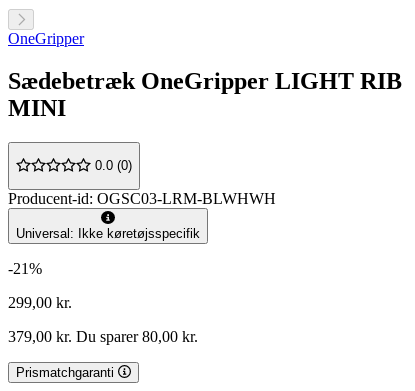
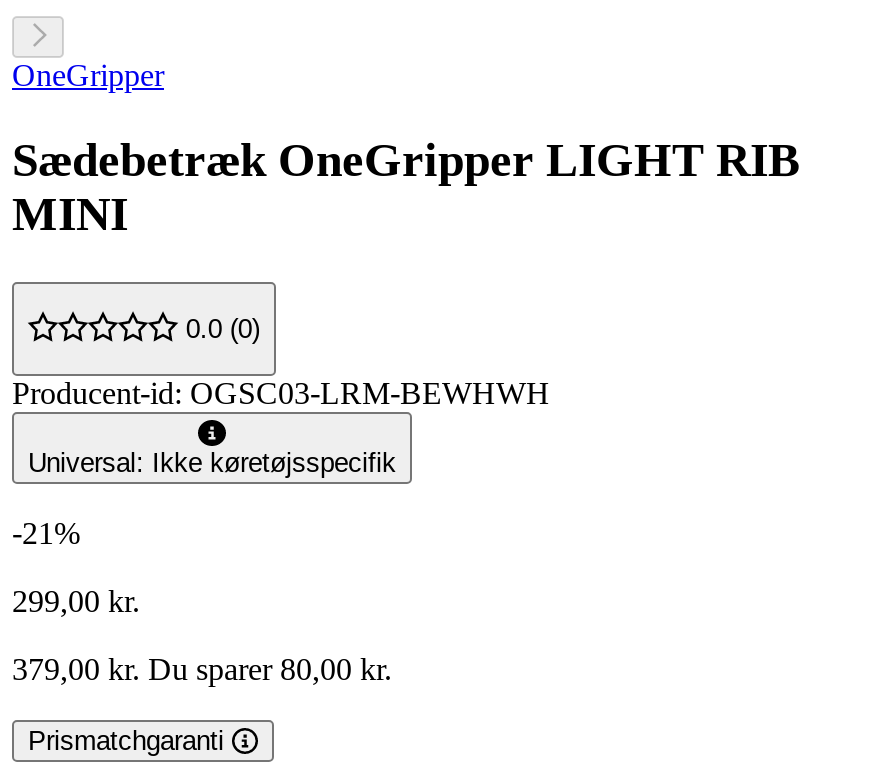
[8,190,276,207] Producent-id: OGSC03-LRM-BLWHWH -> [12,377,550,411] Producent-id: OGSC03-LRM-BEWHWH

